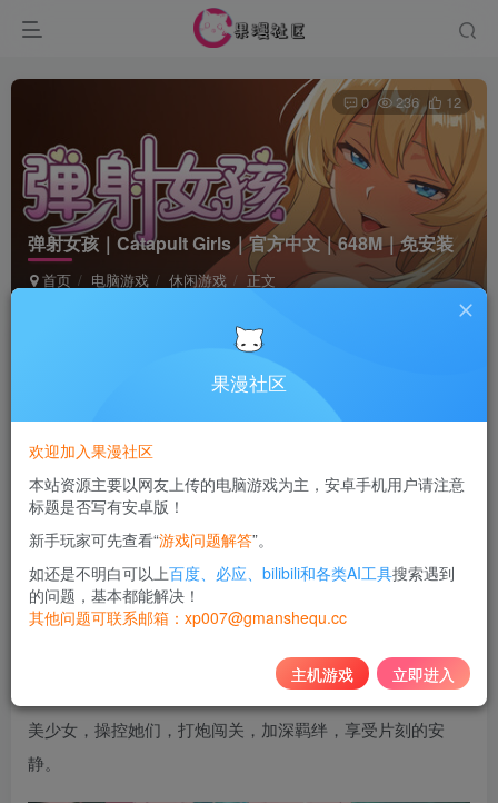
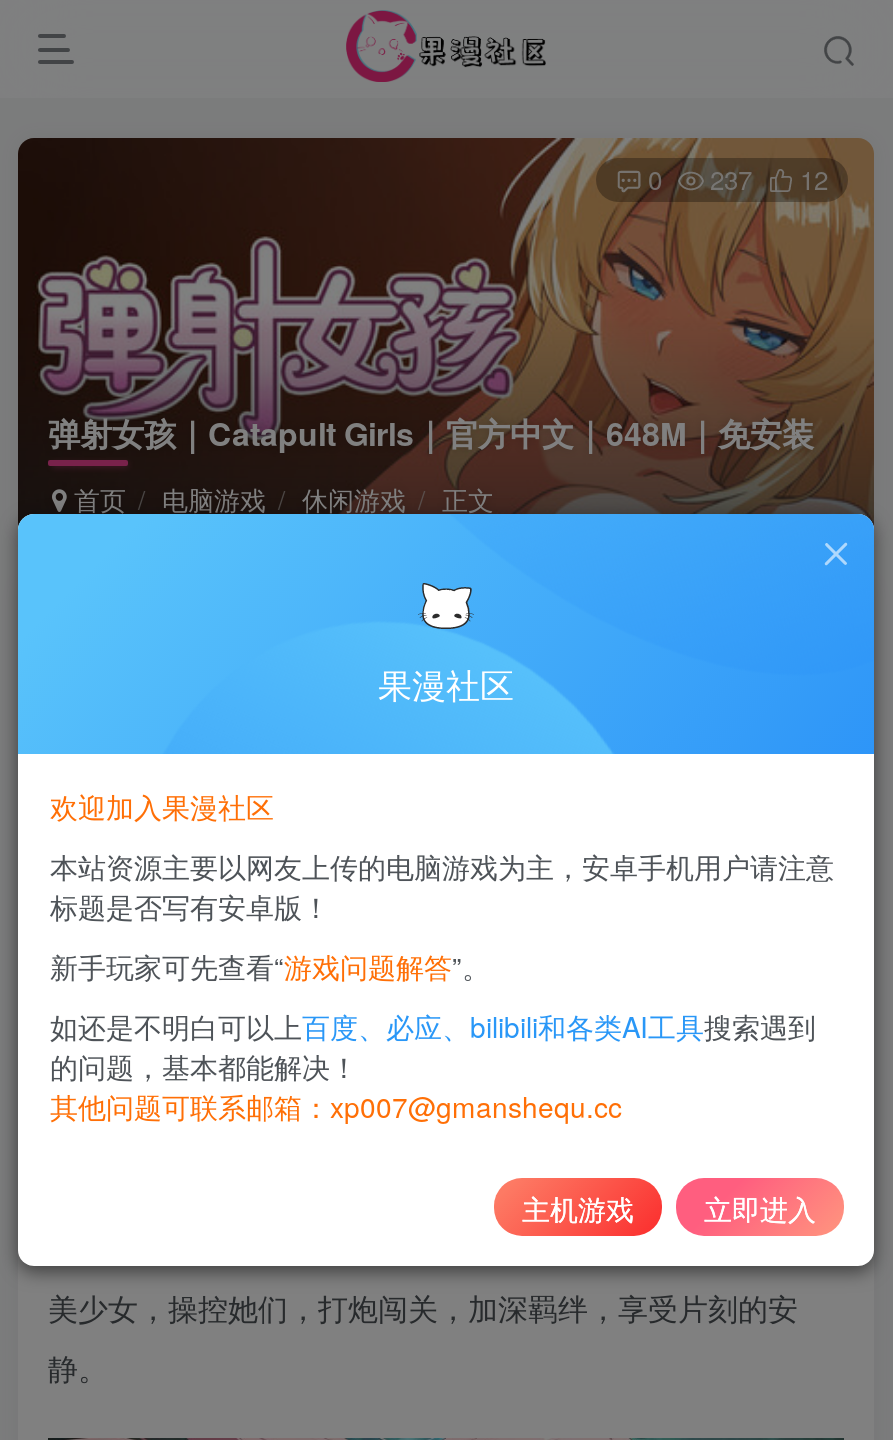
[361,91,461,112] 0 236 12 -> [648,160,828,198] 0 237 12

